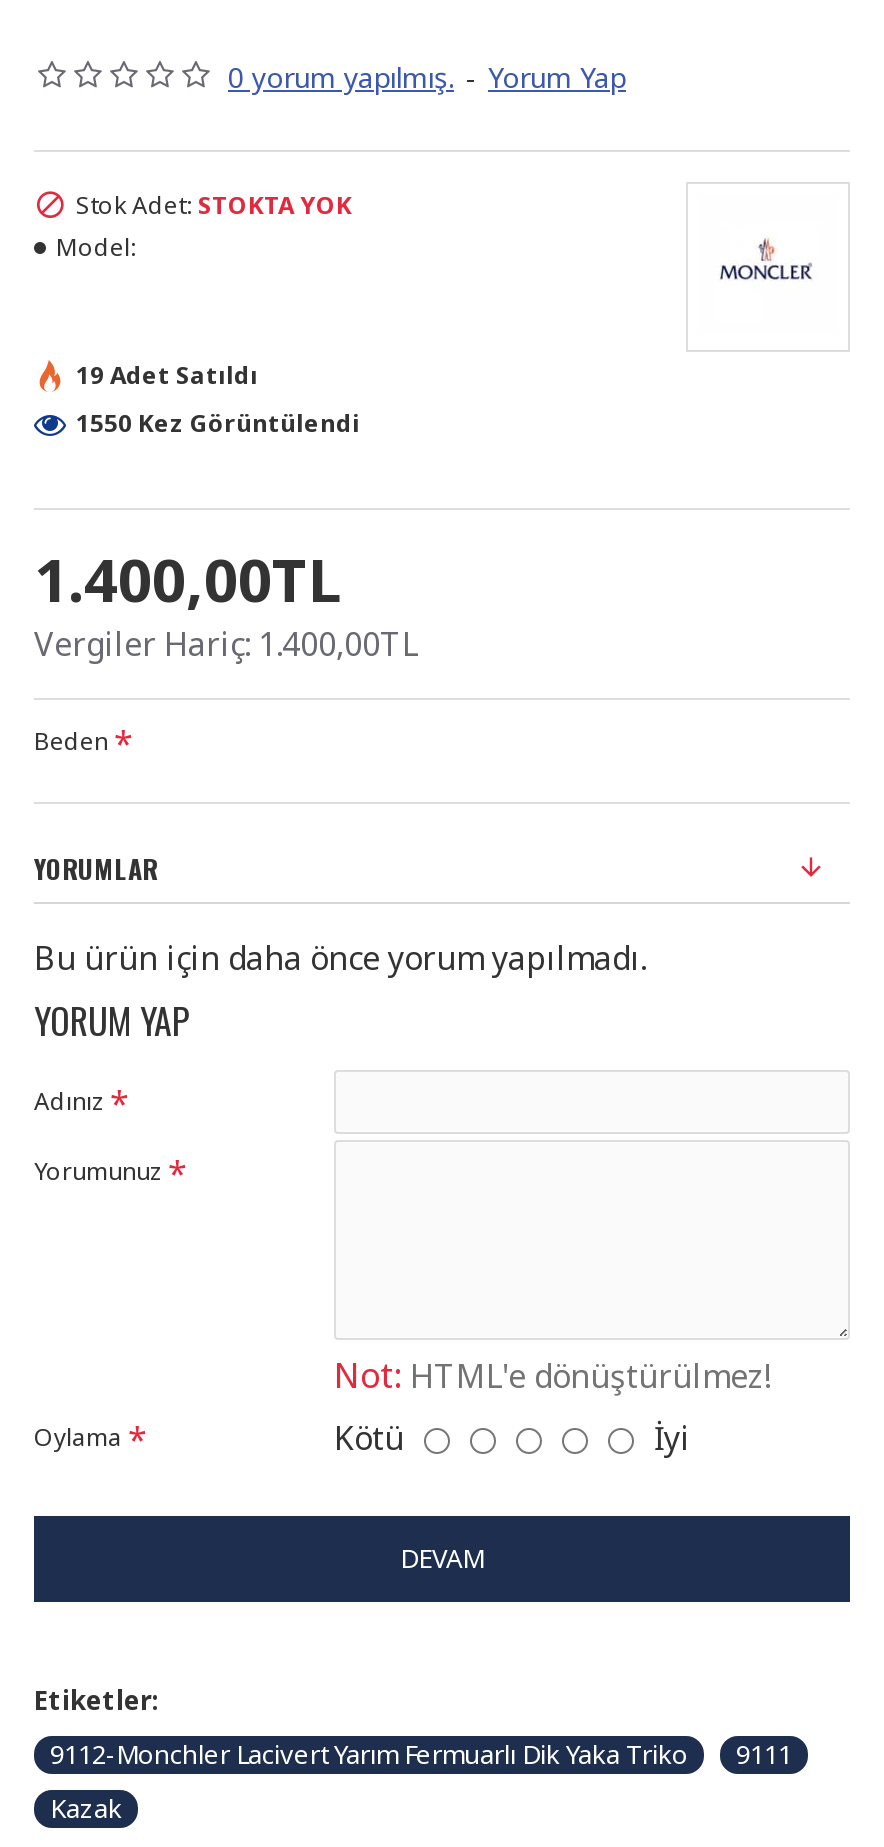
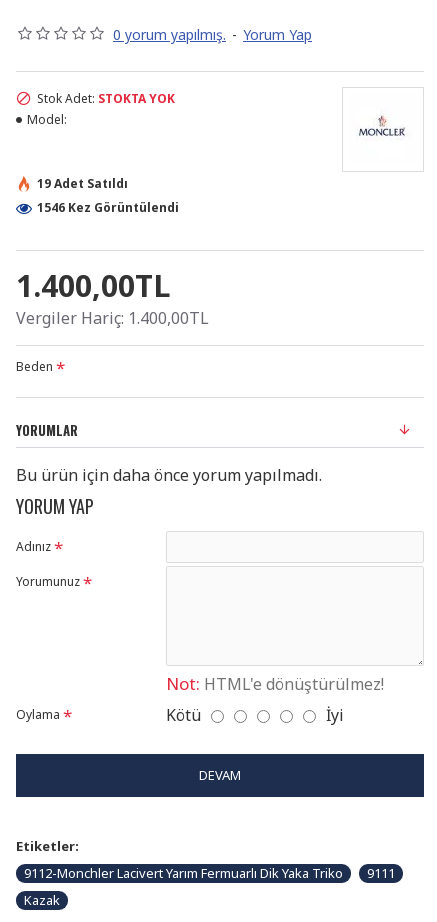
[76,405,360,439] 1550 Kez Görüntülendi -> [37,199,179,216] 1546 Kez Görüntülendi

